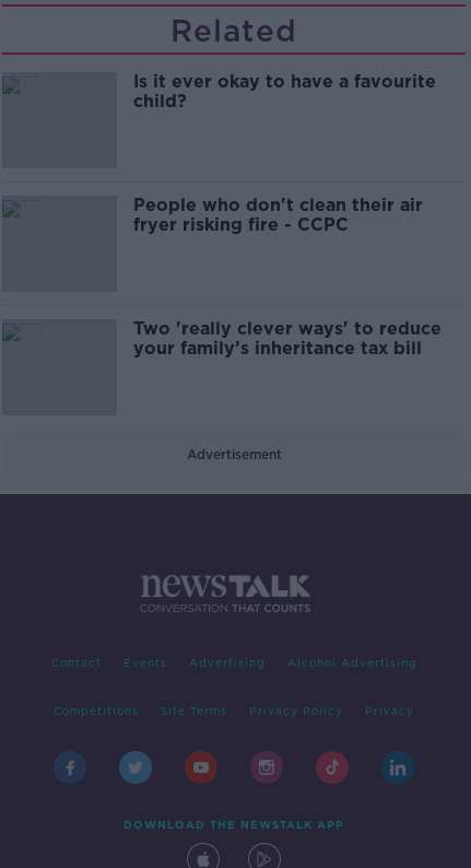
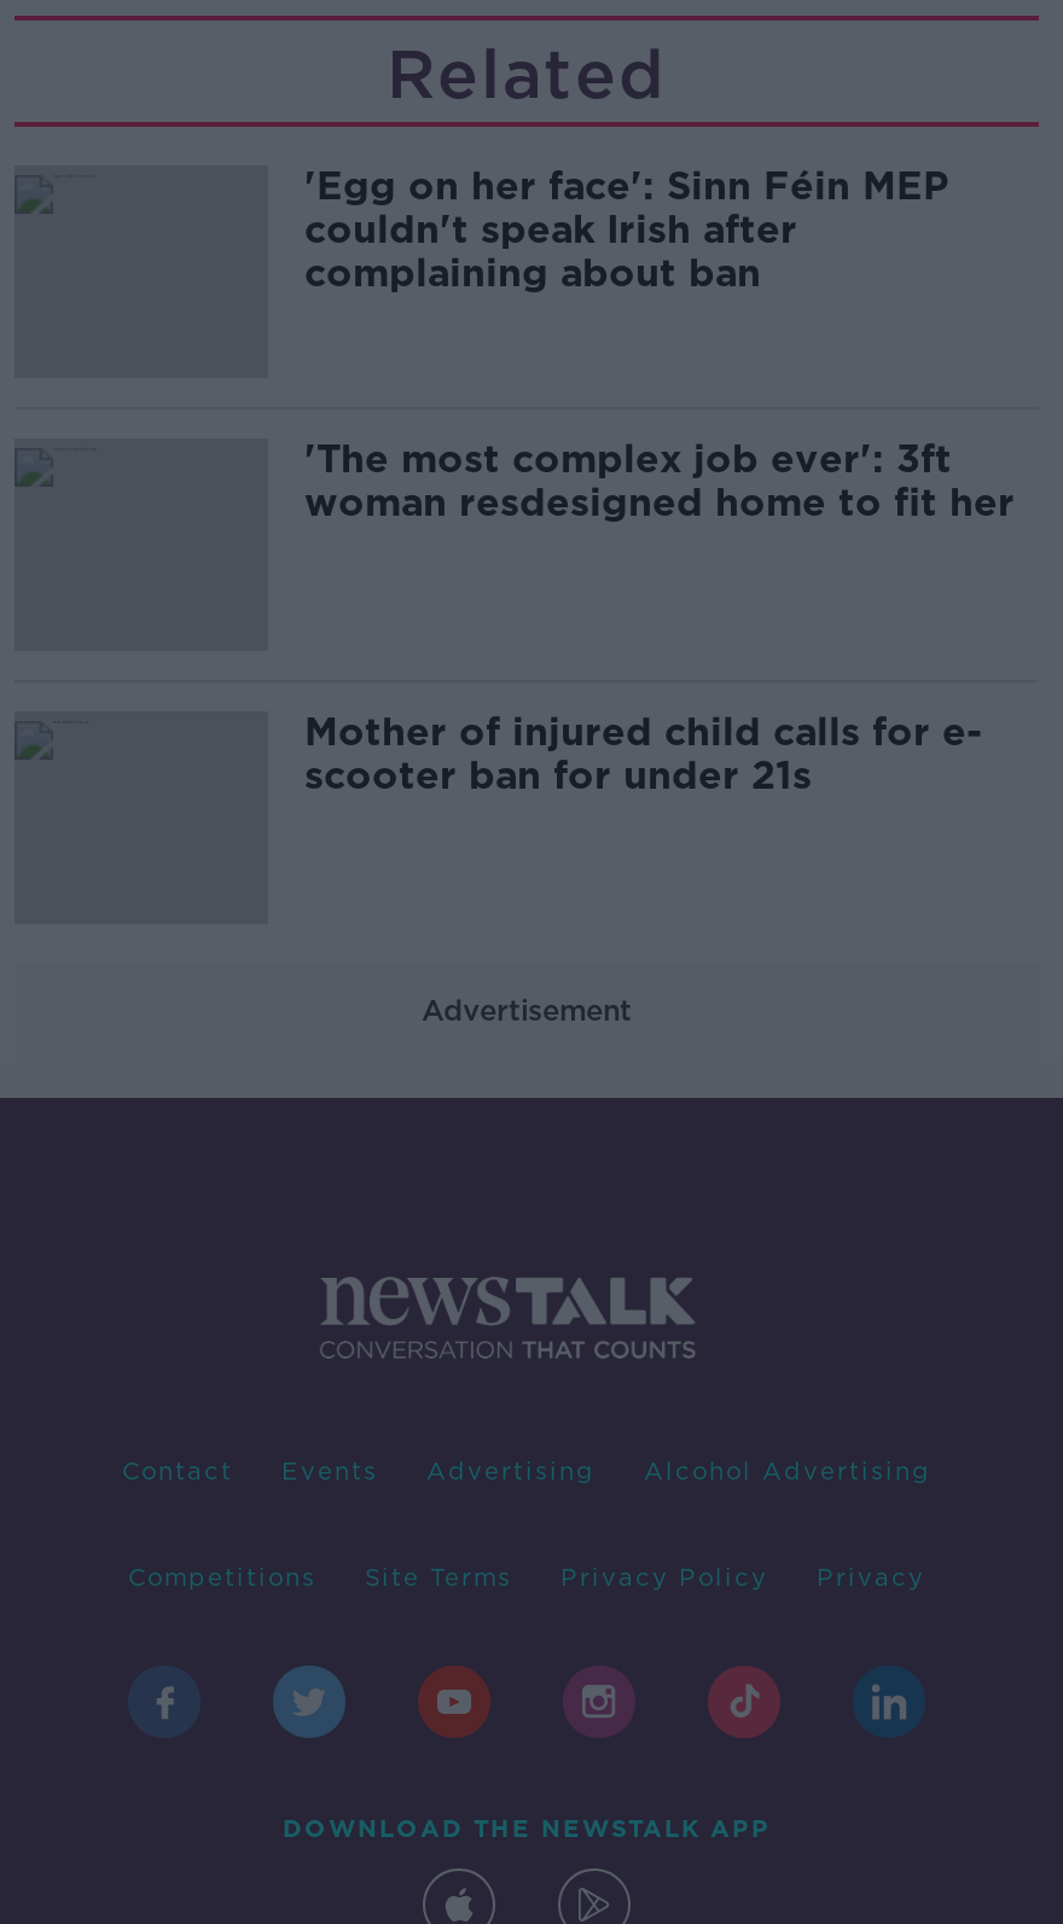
[133,71,436,112] Is it ever okay to have a favourite | child? -> [304,163,949,296] 'Egg on her face': Sinn Féin MEP | couldn't speak Irish after | complaining about ban
[133,195,423,235] People who don't clean their air | fryer risking fire - CCPC -> [304,436,1015,525] 'The most complex job ever': 3ft | woman resdesigned home to fit her
[133,318,441,359] Two 'really clever ways' to reduce | your family’s inheritance tax bill -> [304,709,983,798] Mother of injured child calls for e- | scooter ban for under 21s

